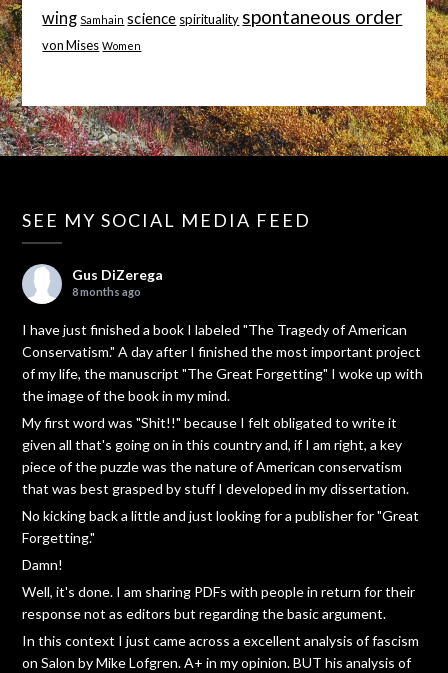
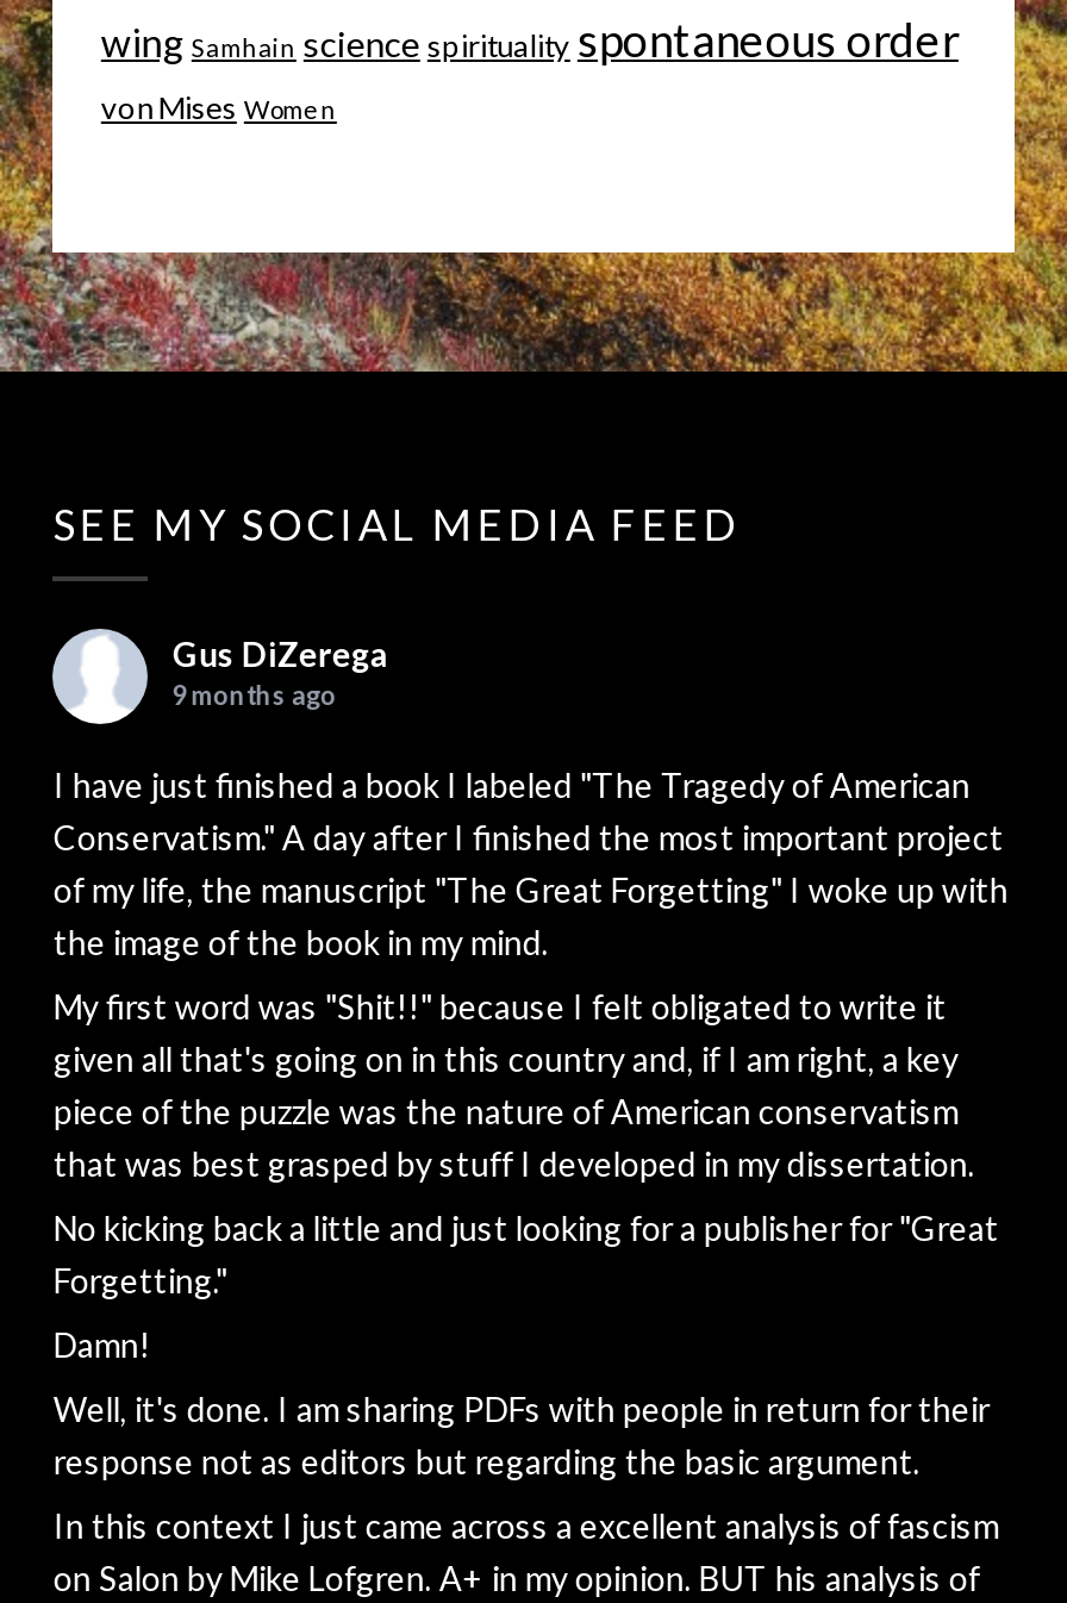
[72,285,141,298] 8 months ago -> [172,678,337,709] 9 months ago

